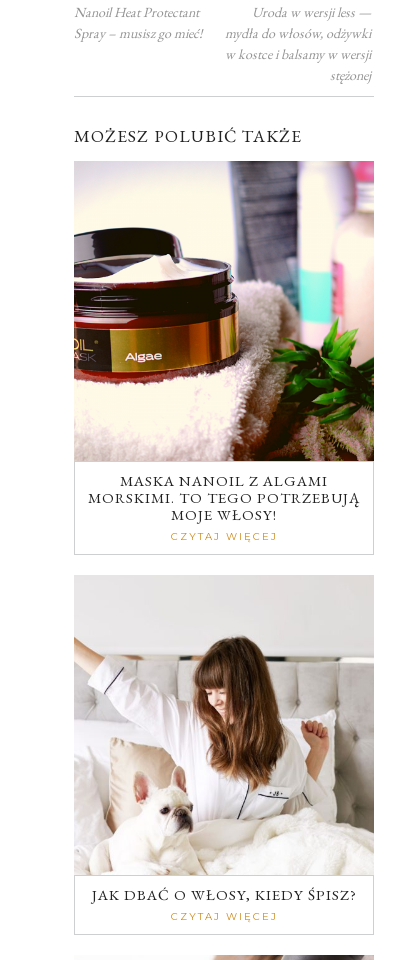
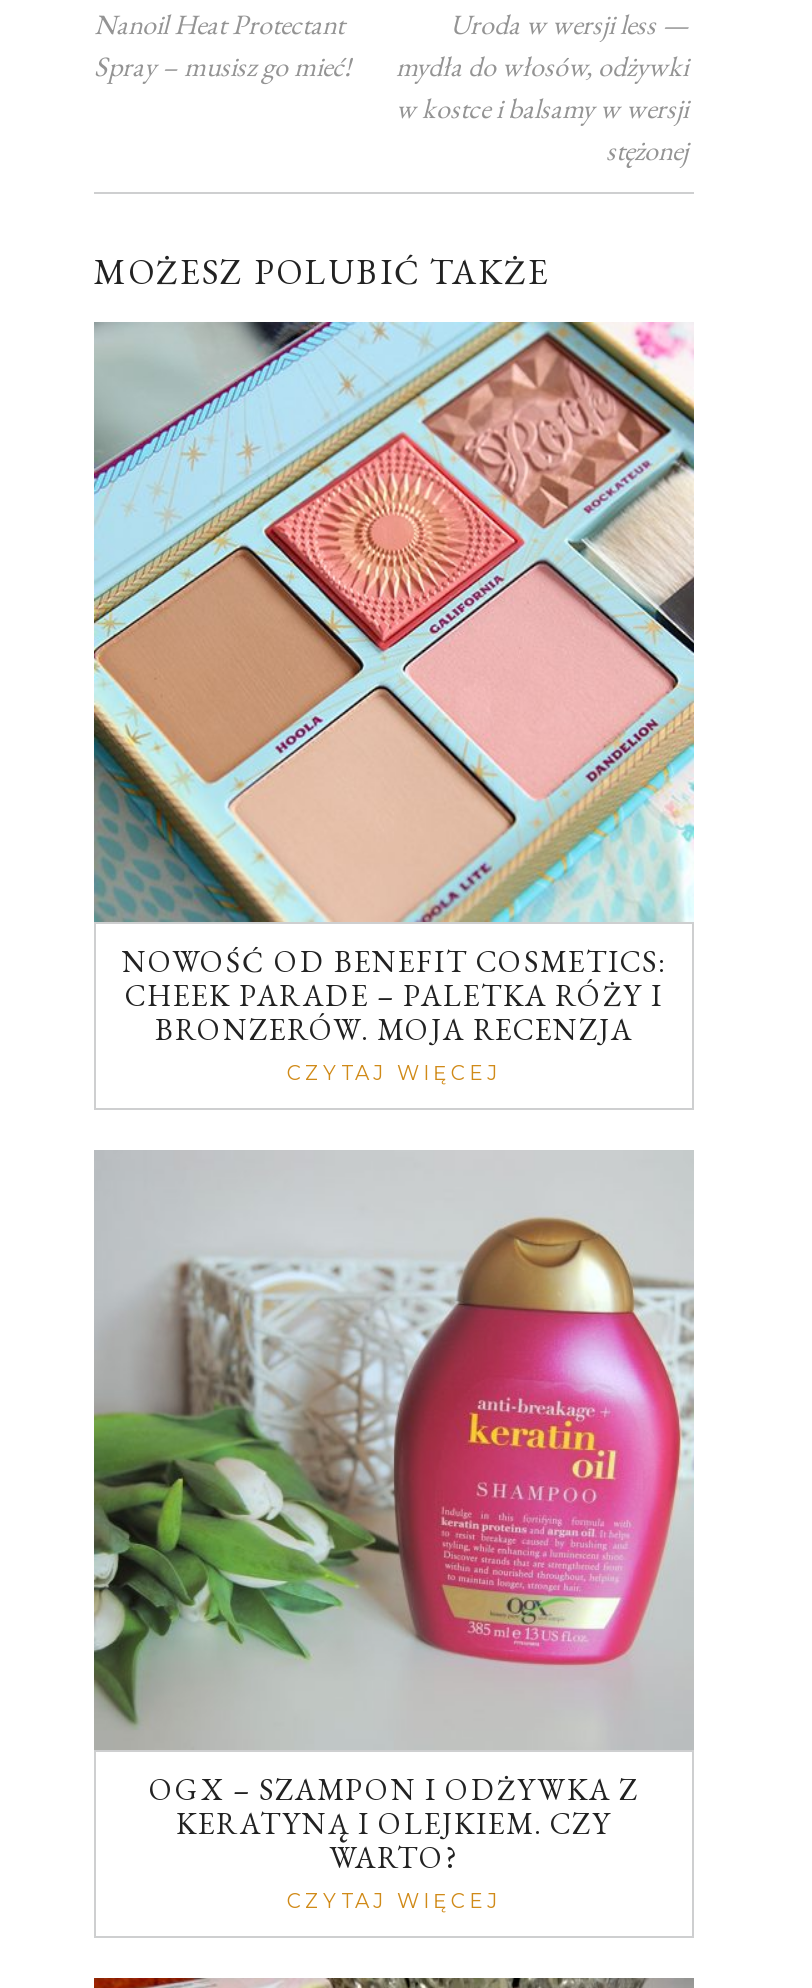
[73,160,375,524] [image] | MASKA NANOIL Z ALGAMI | MORSKIMI. TO TEGO POTRZEBUJĄ | MOJE WŁOSY! -> [92,320,696,1048] [image] | NOWOŚĆ OD BENEFIT COSMETICS: | CHEEK PARADE – PALETKA RÓŻY I | BRONZERÓW. MOJA RECENZJA
[74,577,374,904] [image] | JAK DBAĆ O WŁOSY, KIEDY ŚPISZ? -> [92,1150,694,1876] [image] | OGX – SZAMPON I ODŻYWKA Z | KERATYNĄ I OLEJKIEM. CZY | WARTO?

